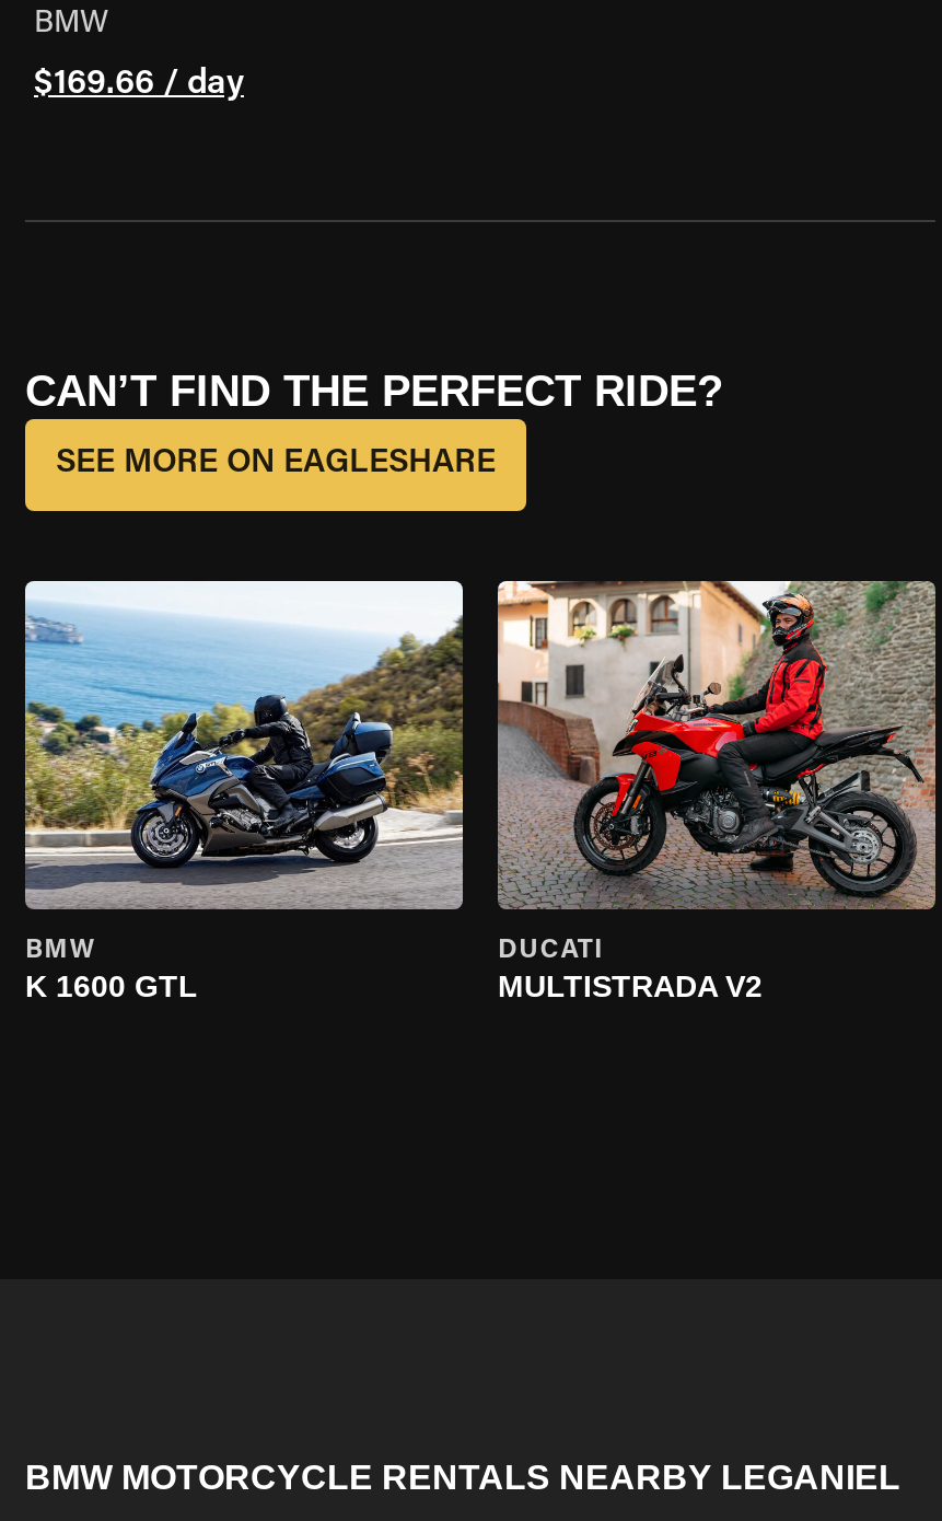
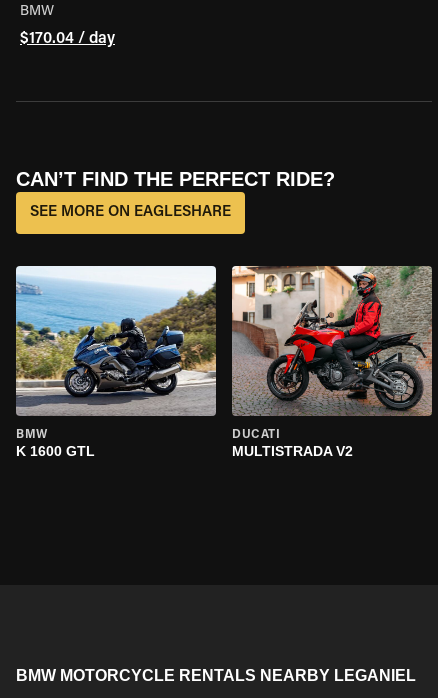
[34,67,244,102] $169.66 / day -> [20,31,115,47] $170.04 / day

